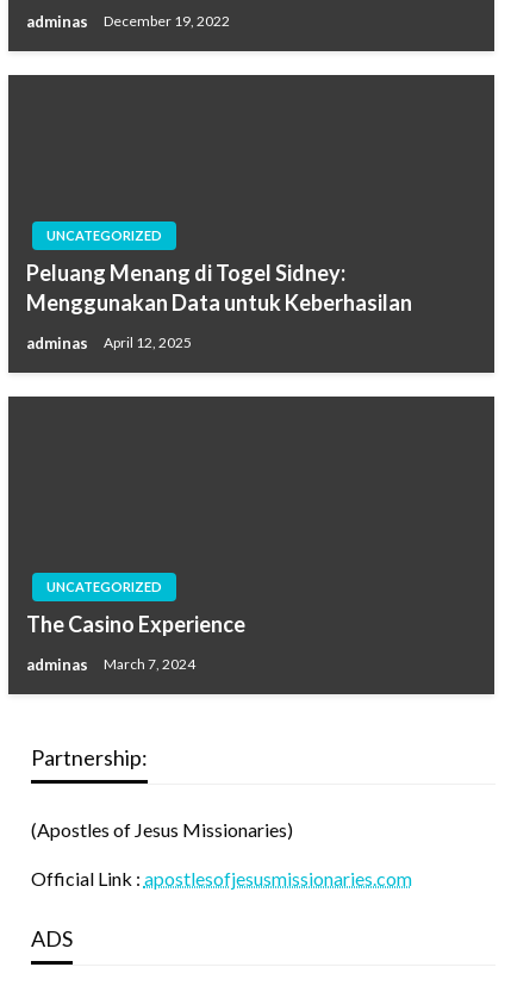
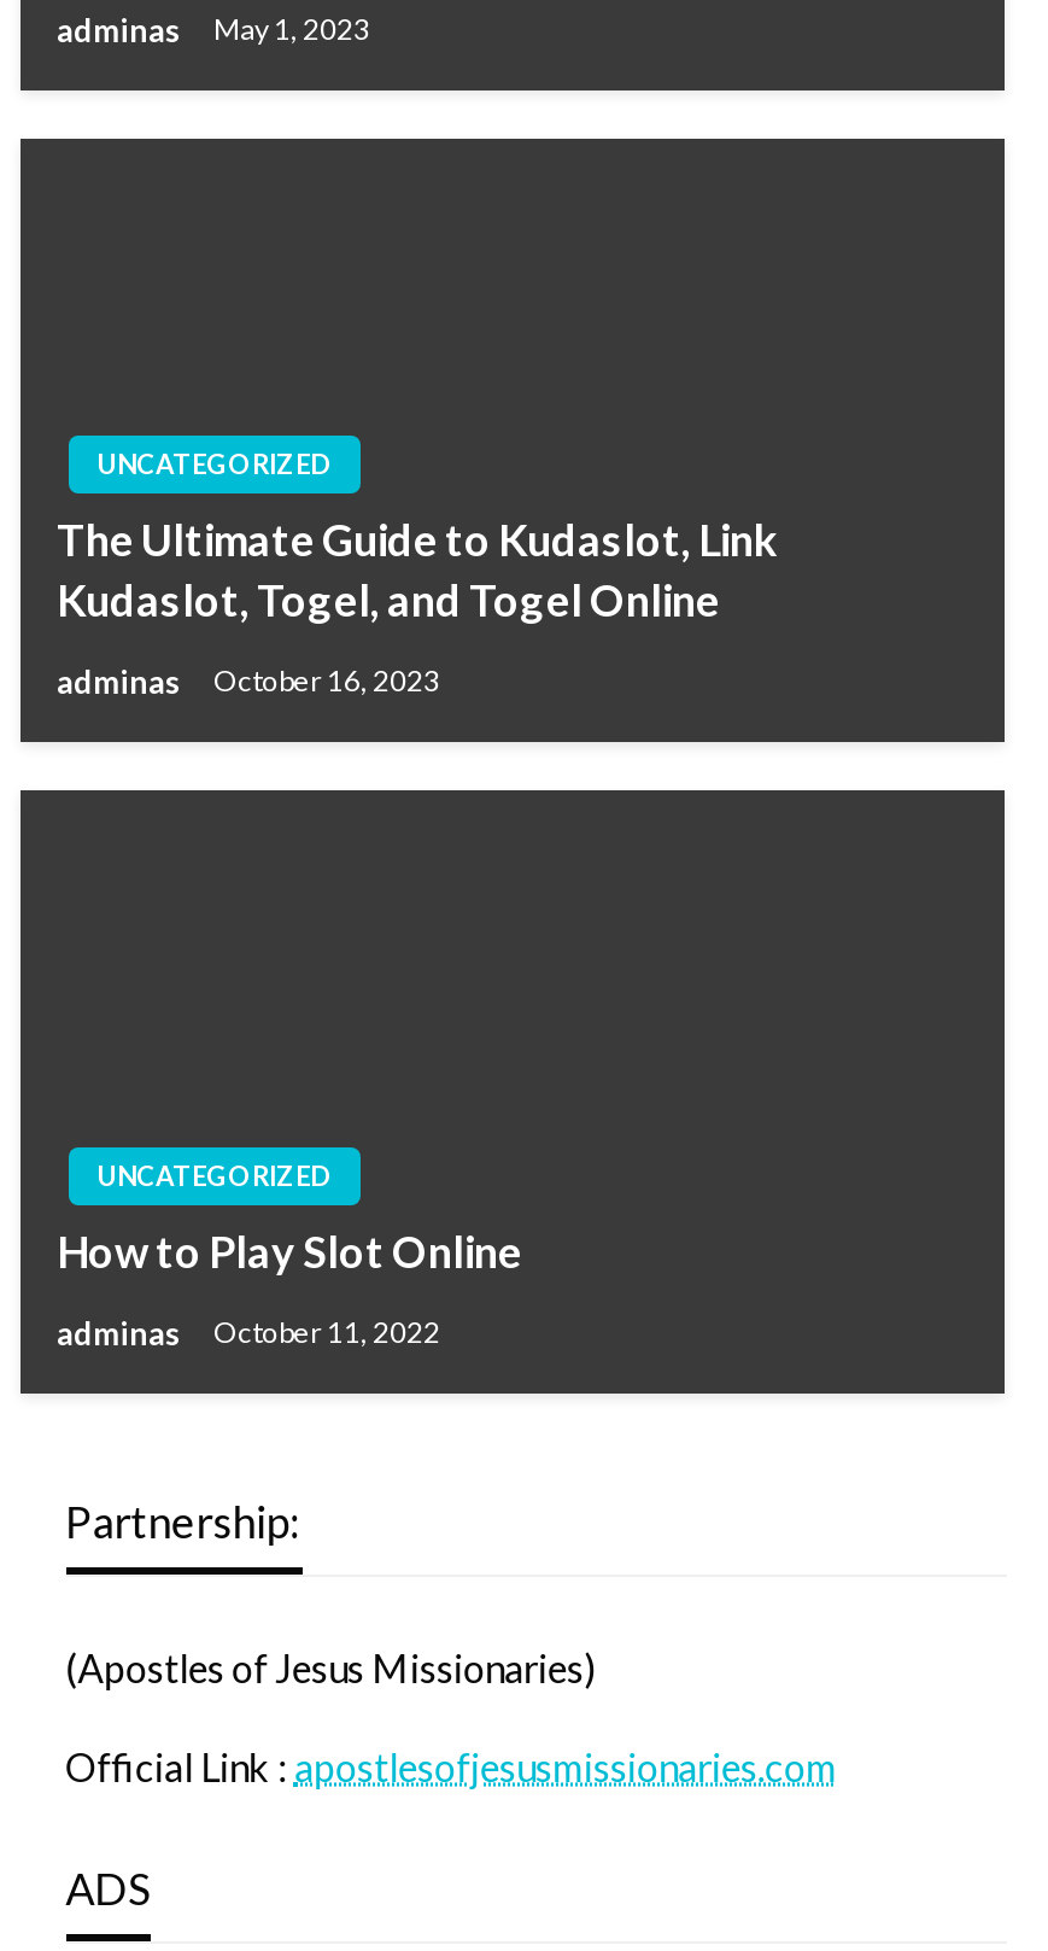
[26,12,230,31] adminas December 19, 2022 -> [57,11,370,49] adminas May 1, 2023
[26,260,412,316] Peluang Menang di Togel Sidney: | Menggunakan Data untuk Keberhasilan -> [57,513,778,626] The Ultimate Guide to Kudaslot, Link | Kudaslot, Togel, and Togel Online
[26,333,192,352] adminas April 12, 2025 -> [57,662,440,701] adminas October 16, 2023
[26,611,245,637] The Casino Experience -> [57,1225,522,1278] How to Play Slot Online
[26,655,195,674] adminas March 7, 2024 -> [57,1314,440,1353] adminas October 11, 2022

